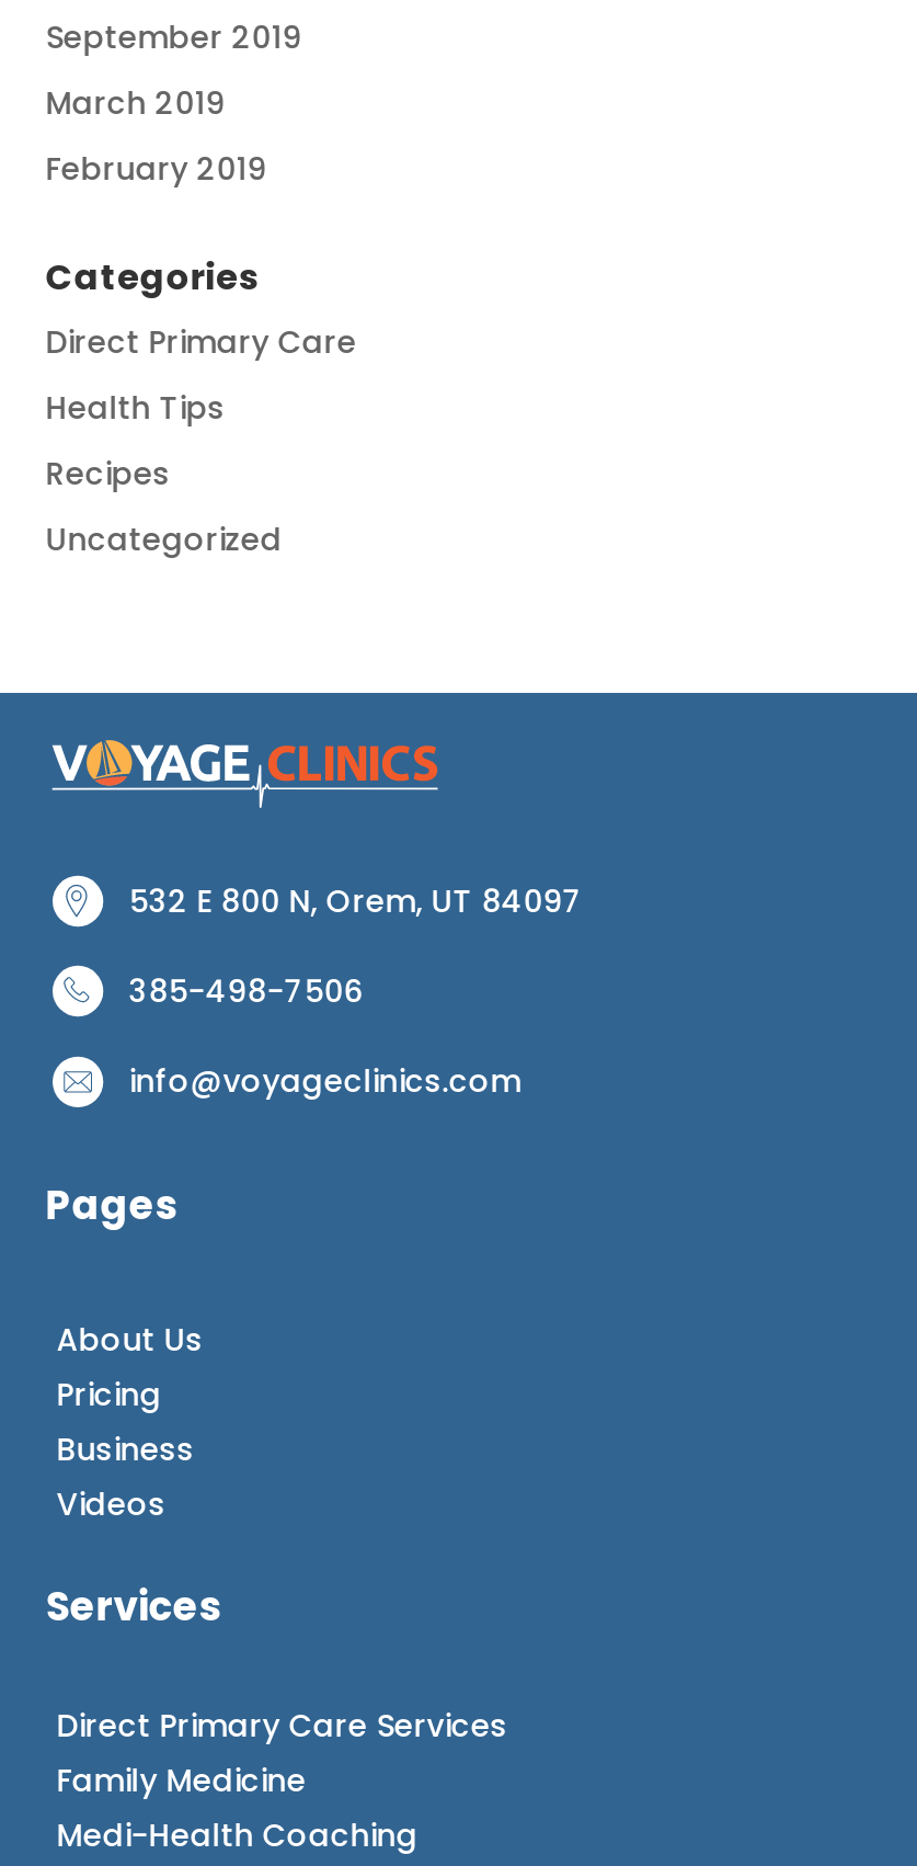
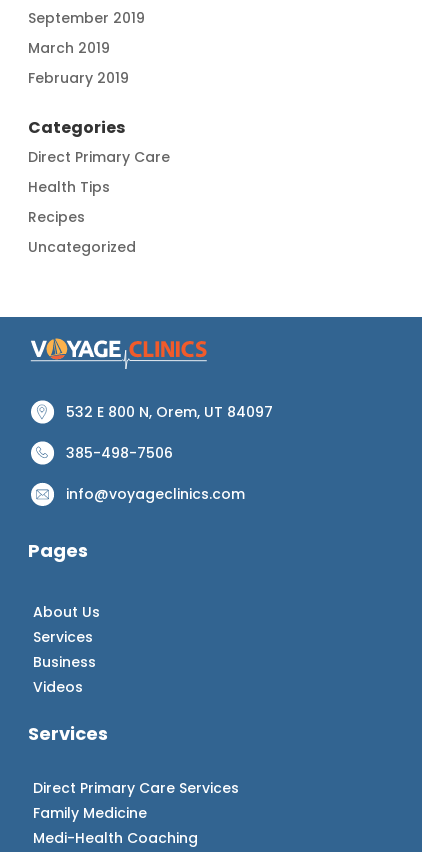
[57,1373,162,1417] Pricing -> [33,627,93,647] Services

